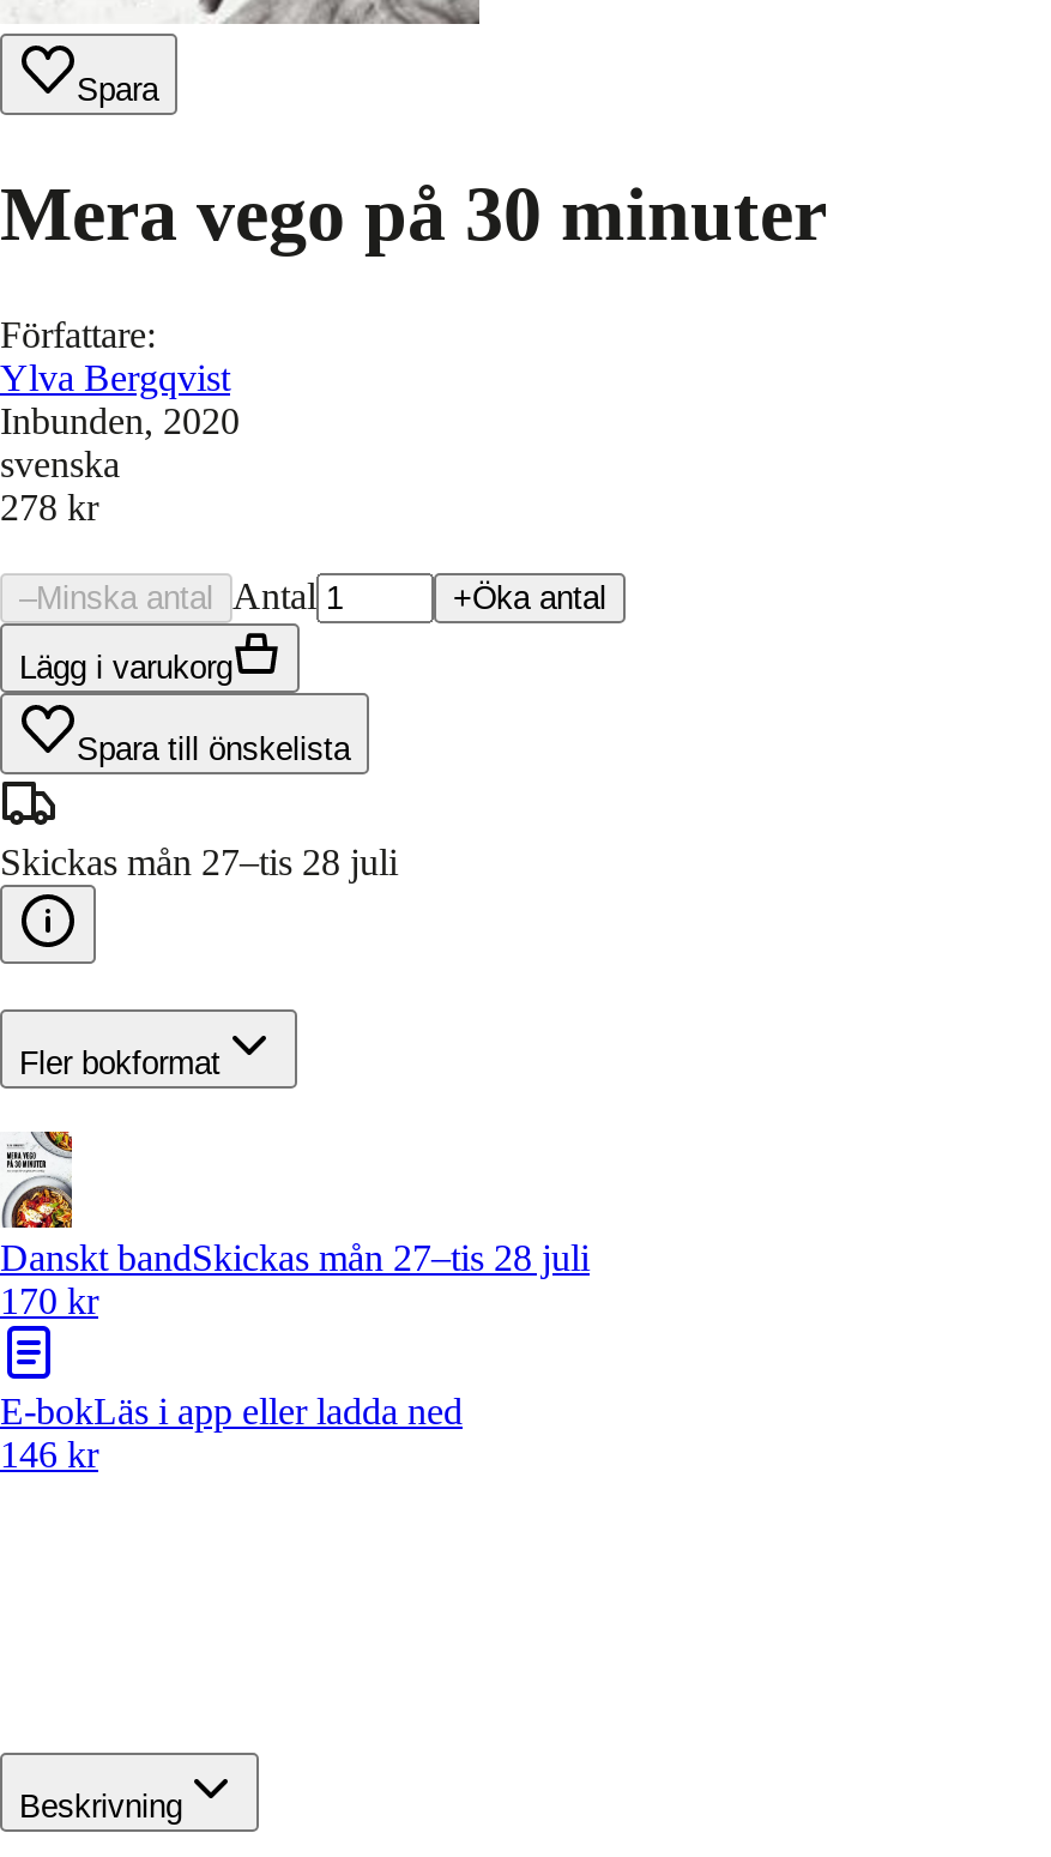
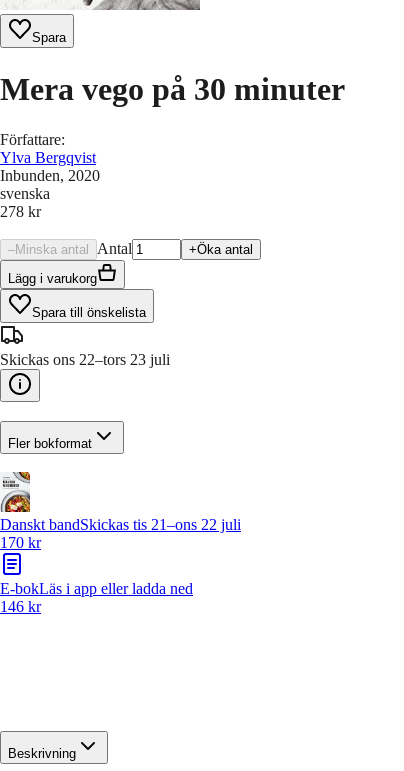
[0,841,398,882] Skickas mån 27–tis 28 juli -> [0,351,170,368] Skickas ons 22–tors 23 juli
[0,1238,590,1279] Danskt bandSkickas mån 27–tis 28 juli -> [0,516,241,533] Danskt bandSkickas tis 21–ons 22 juli

